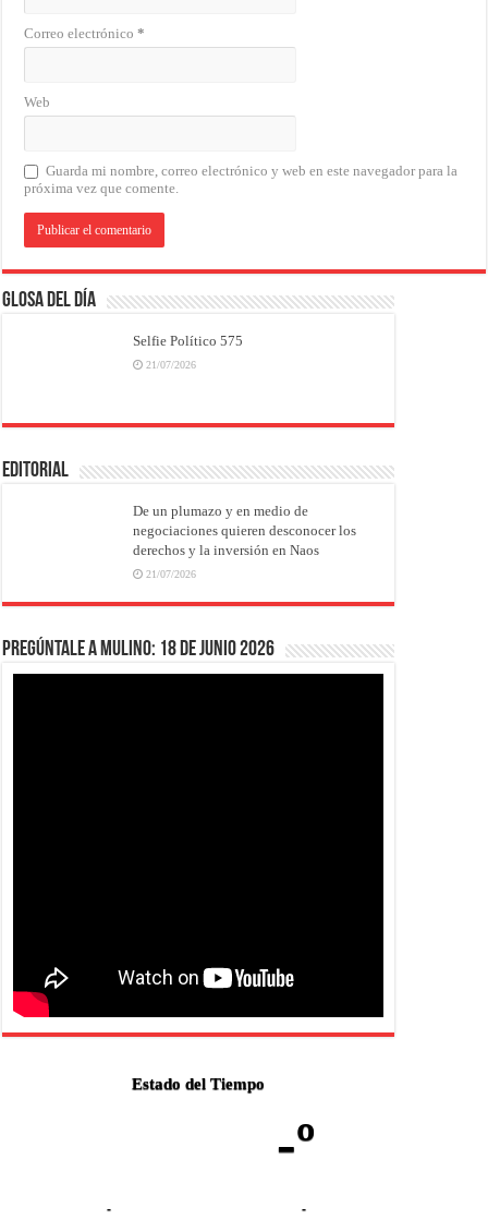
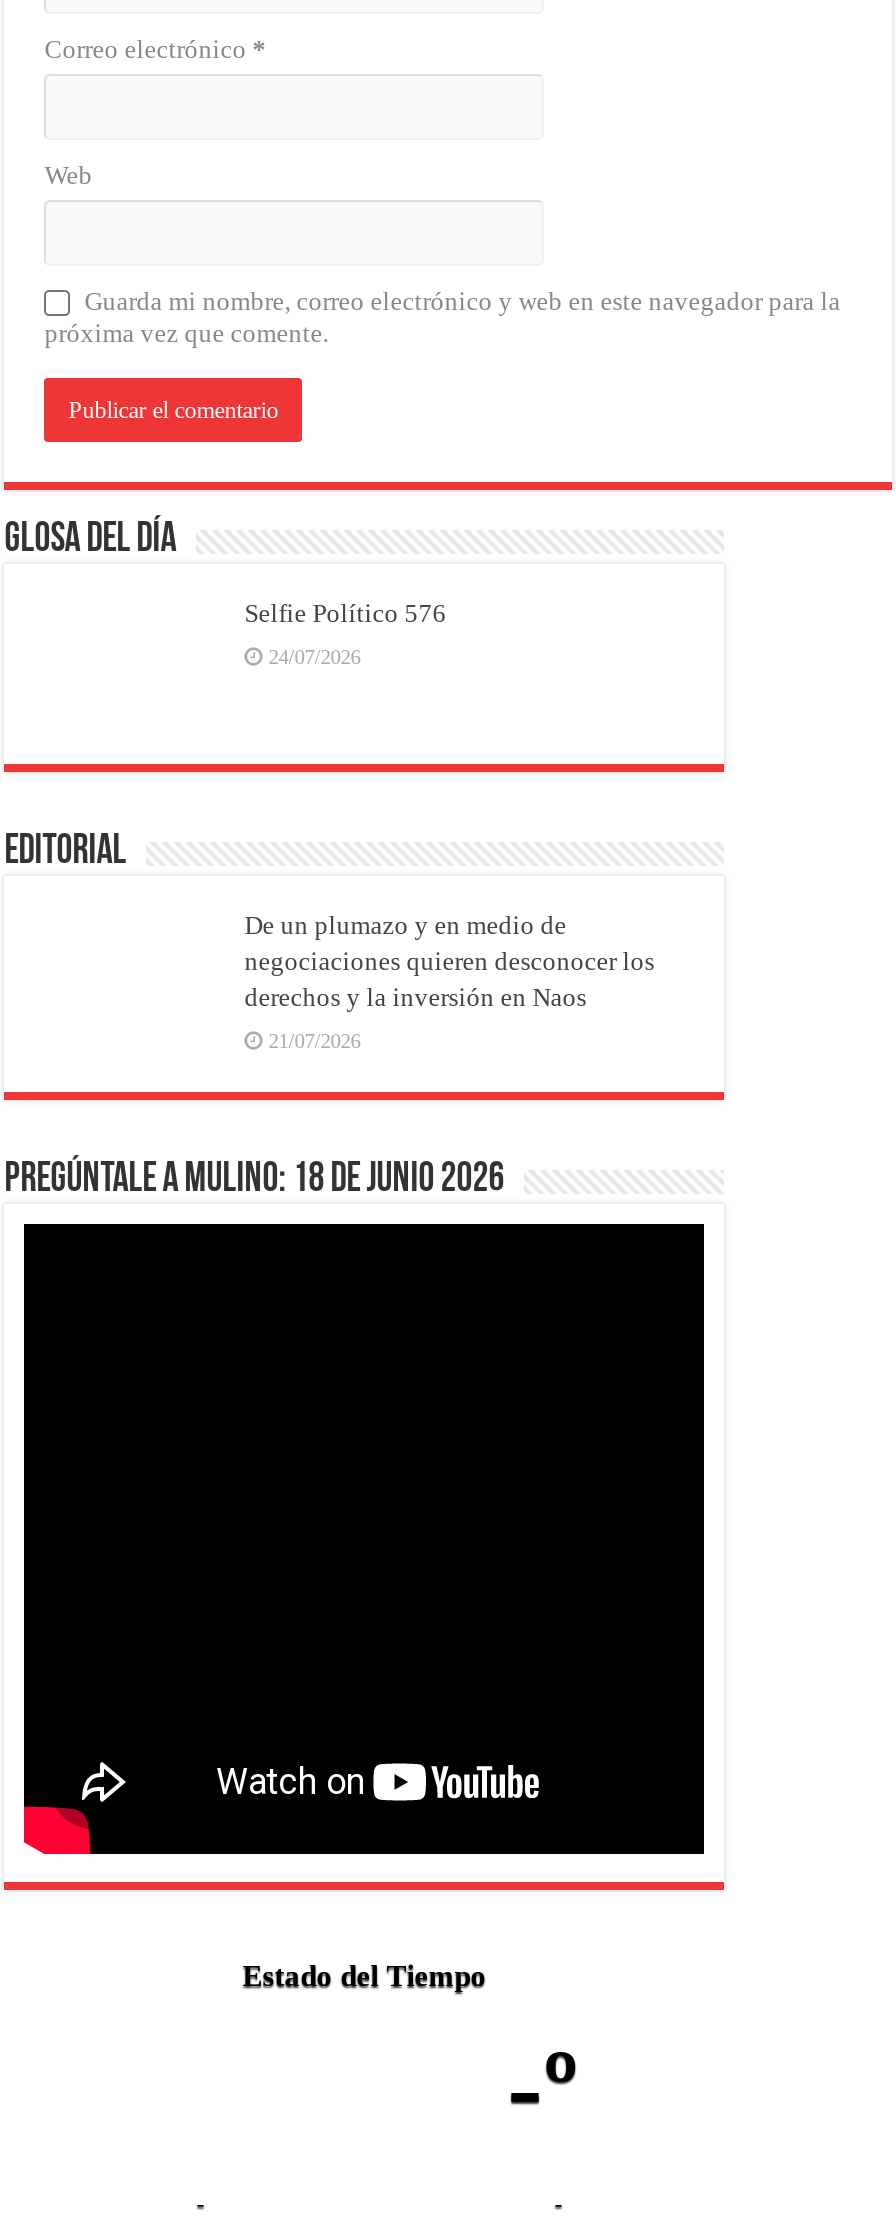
[133,332,243,349] Selfie Político 575 -> [244,598,446,628] Selfie Político 576
[146,359,196,371] 21/07/2026 -> [268,646,360,668] 24/07/2026

